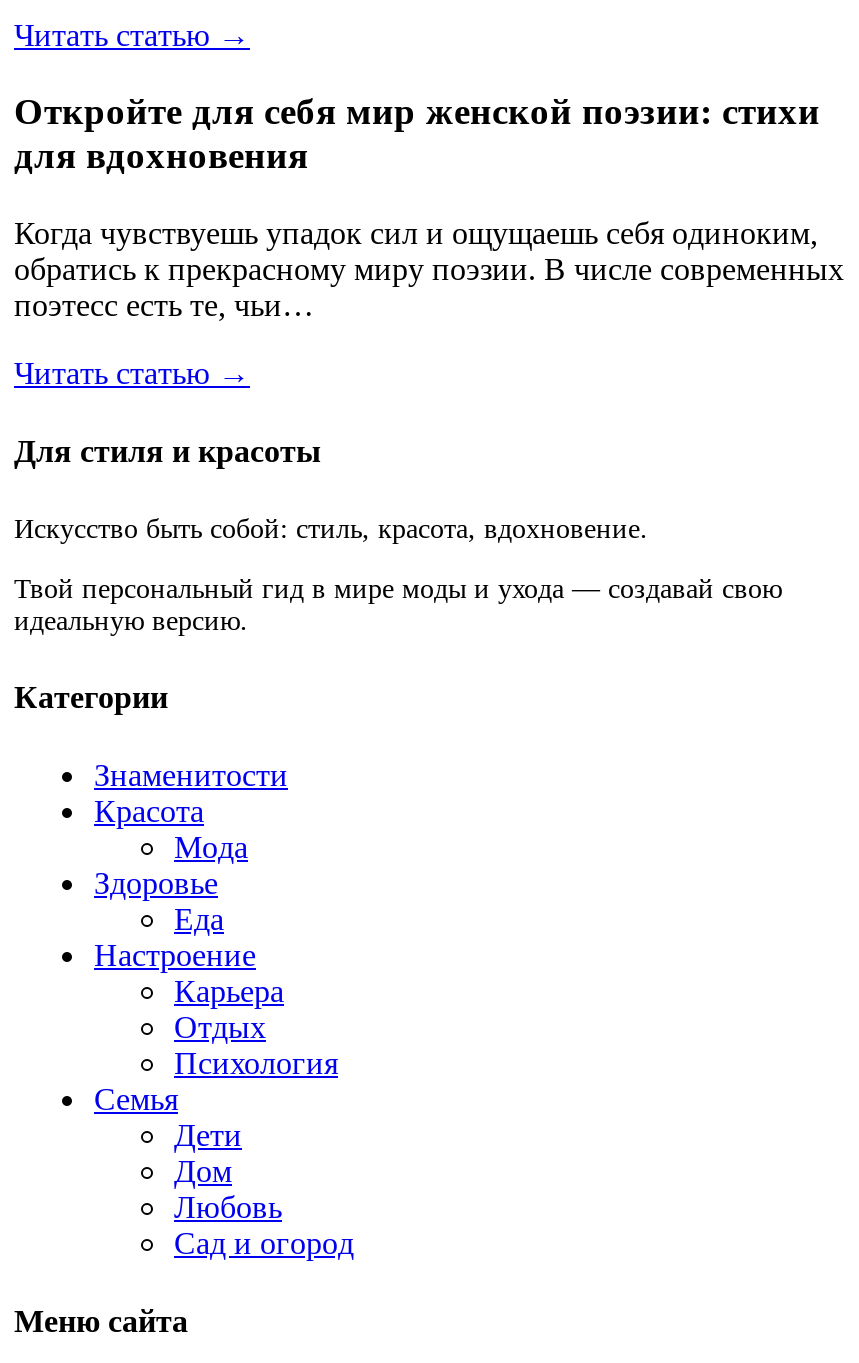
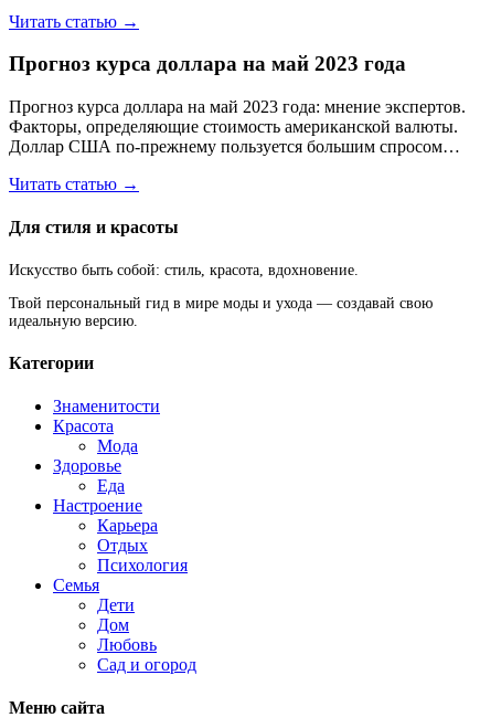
[14,91,820,177] Откройте для себя мир женской поэзии: стихи | для вдохновения -> [9,52,406,76] Прогноз курса доллара на май 2023 года
[14,216,844,322] Когда чувствуешь упадок сил и ощущаешь себя одиноким, | обратись к прекрасному миру поэзии. В числе современных | поэтесс есть те, чьи… -> [9,97,466,156] Прогноз курса доллара на май 2023 года: мнение экспертов. | Факторы, определяющие стоимость американской валюты. | Доллар США по-прежнему пользуется большим спросом…

